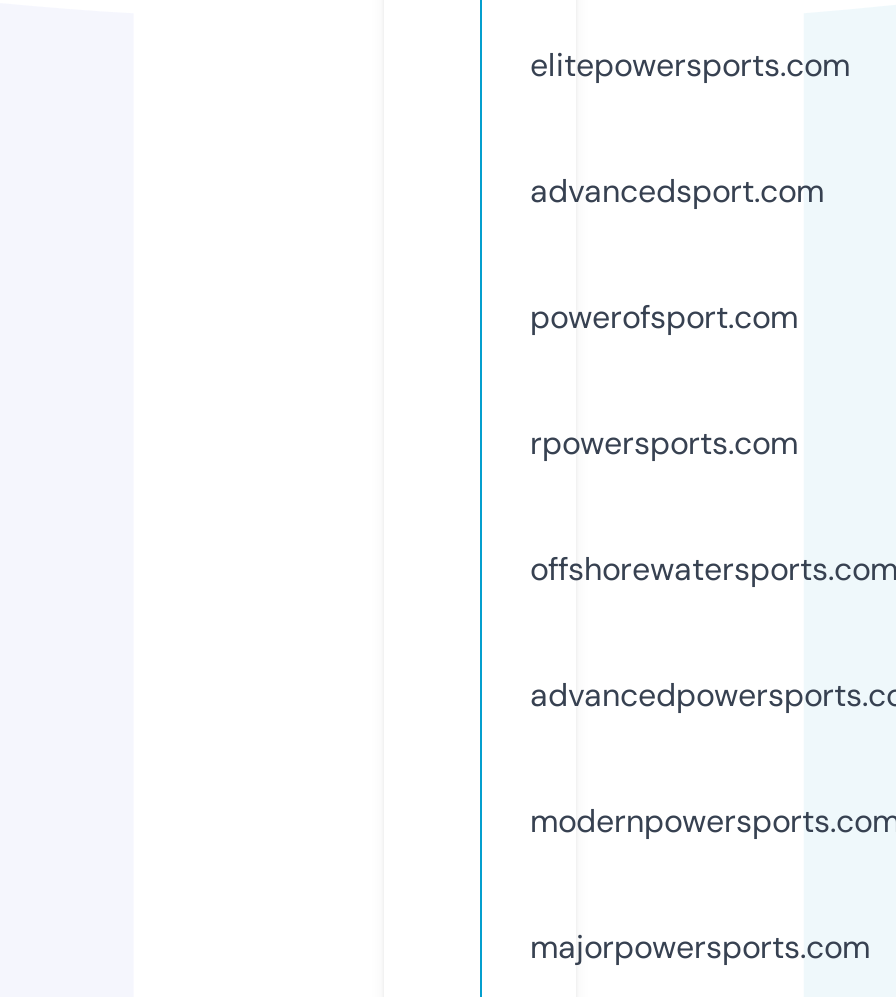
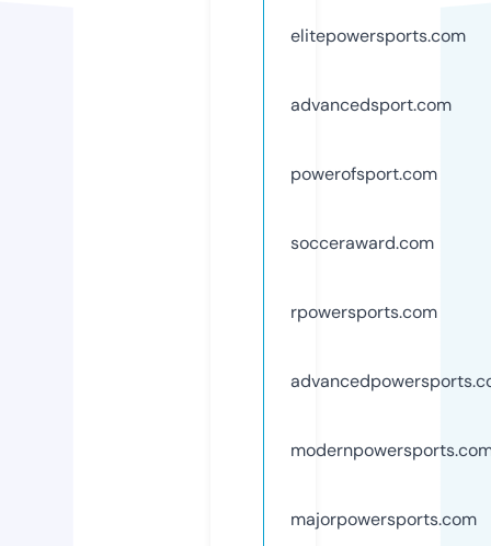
none -> [290,231,434,254] socceraward.com
moved [530,422,798,464] -> [290,300,437,323]: rpowersports.com
[530,548,896,590] offshorewatersports.com -> none

